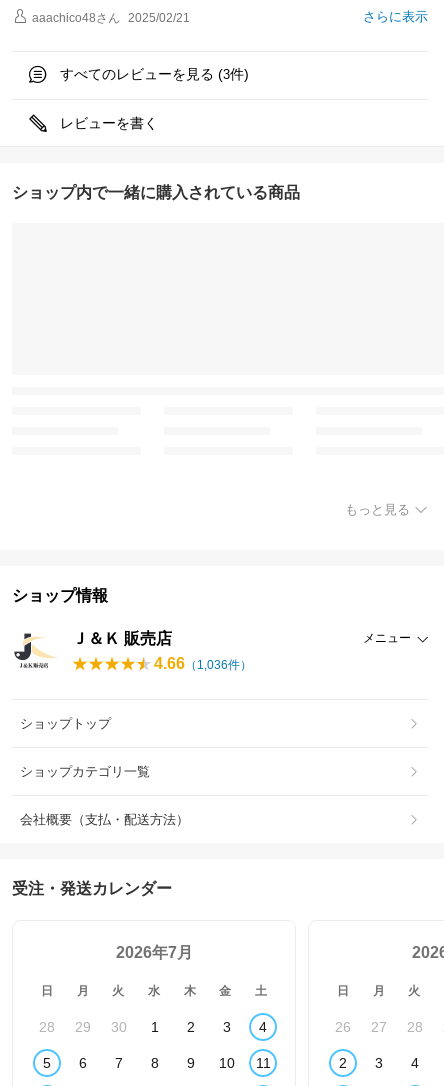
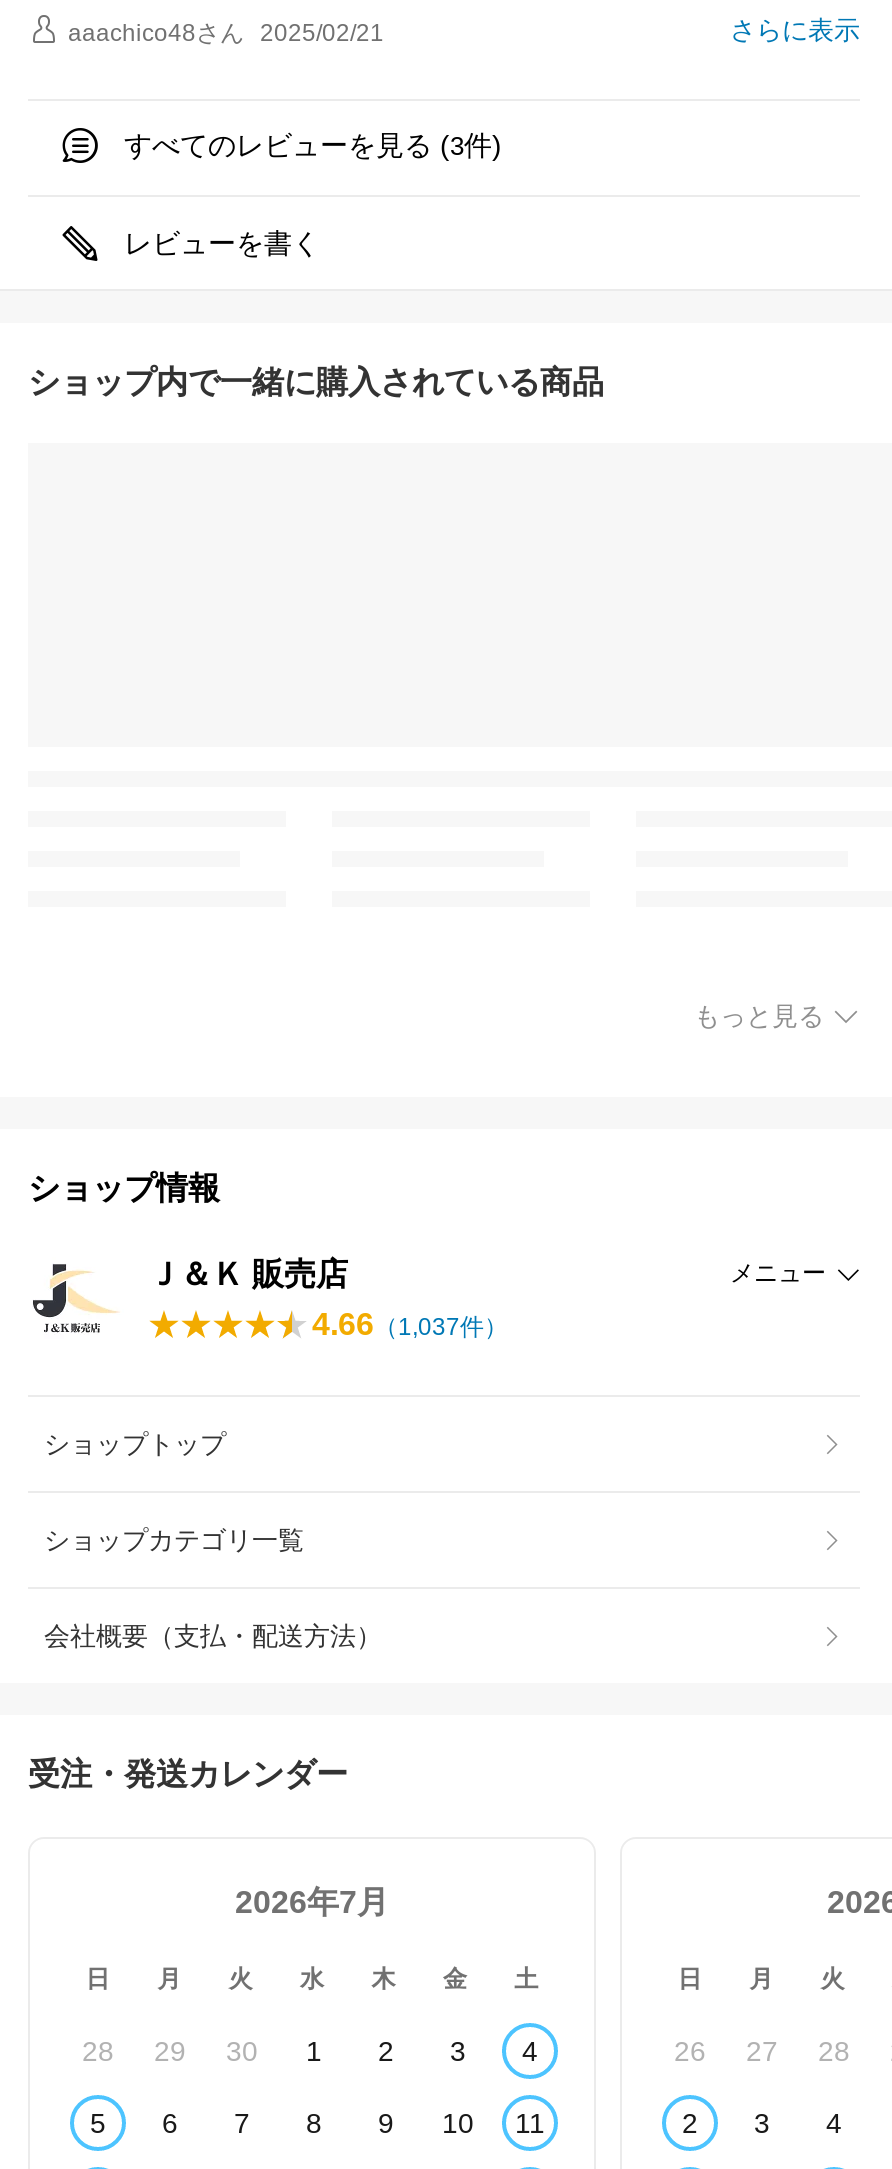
[154,655,252,672] 4.66（1,036件） -> [312,1307,508,1341] 4.66（1,037件）

